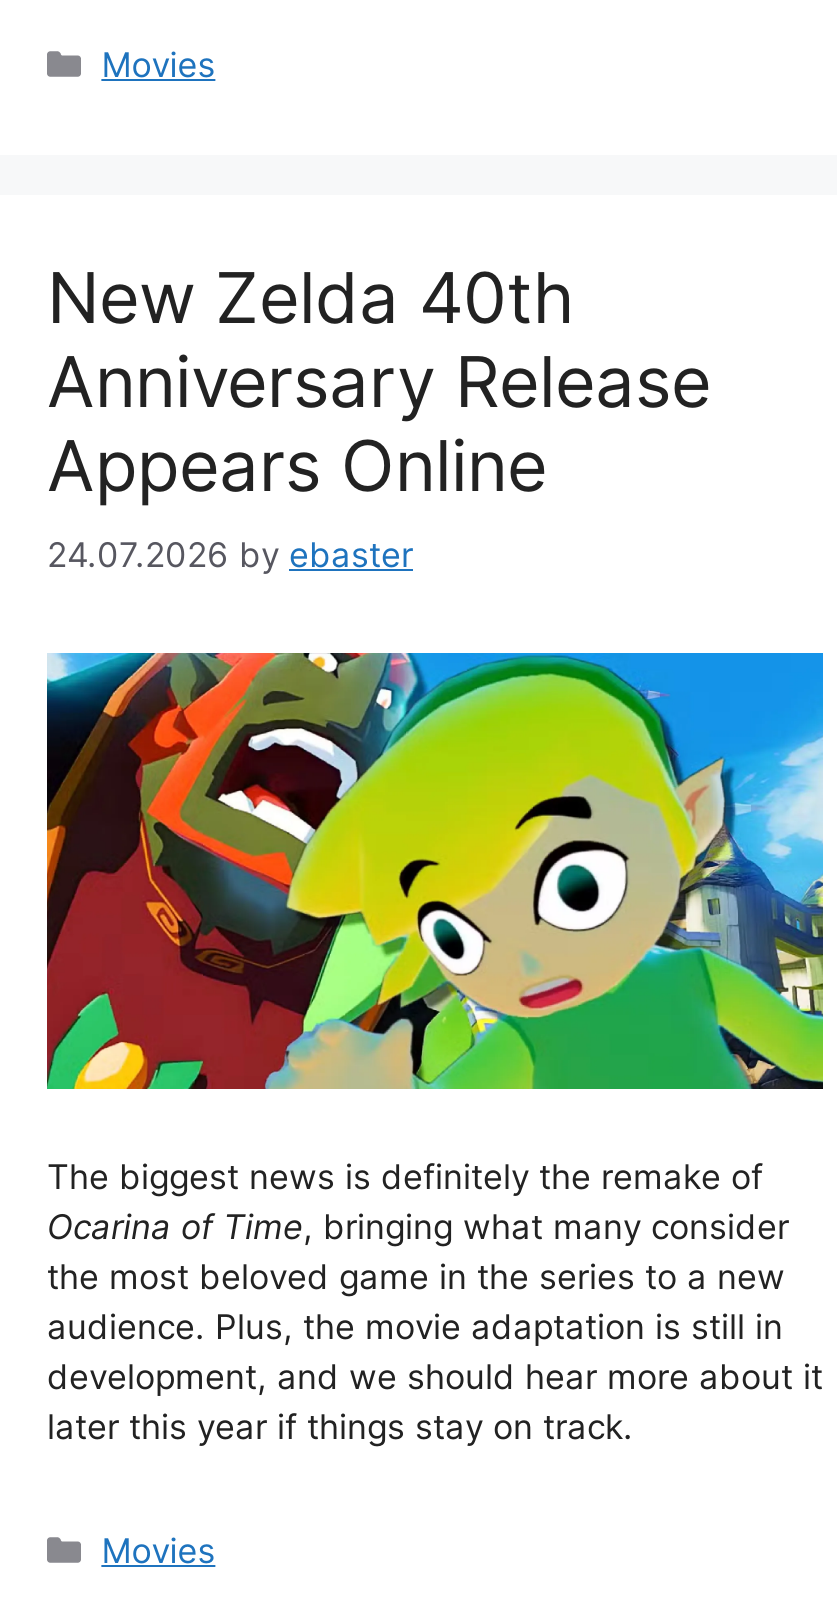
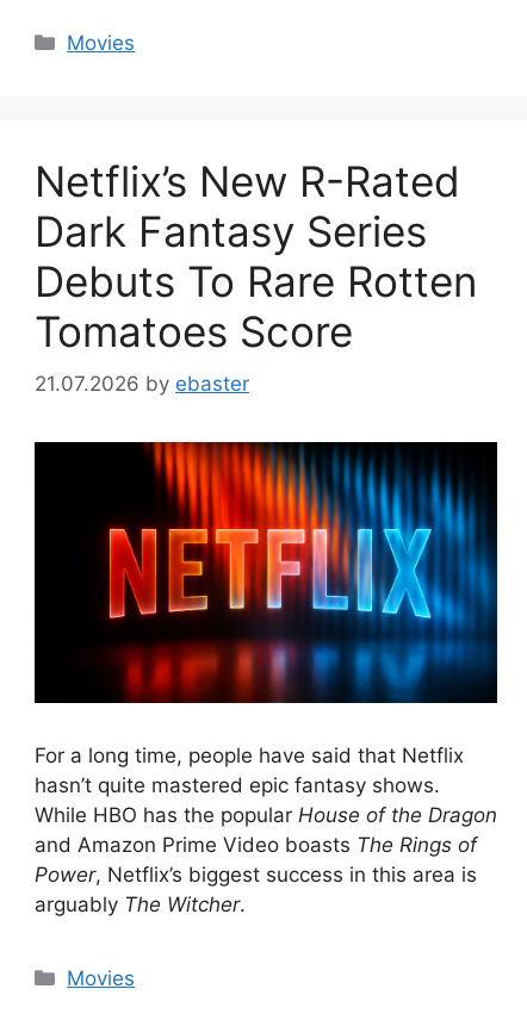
[47,255,711,573] New Zelda 40th | Anniversary Release | Appears Online | 24.07.2026 by ebaster -> [35,156,477,396] Netflix’s New R-Rated | Dark Fantasy Series | Debuts To Rare Rotten | Tomatoes Score | 21.07.2026 by ebaster
[45,651,825,1447] [image] | The biggest news is definitely the remake of | Ocarina of Time, bringing what many consider | the most beloved game in the series to a new | audience. Plus, the movie adaptation is still in | development, and we should hear more about it | later this year if things stay on track. -> [33,441,498,916] [image] | For a long time, people have said that Netflix | hasn’t quite mastered epic fantasy shows. | While HBO has the popular House of the Dragon | and Amazon Prime Video boasts The Rings of | Power, Netflix’s biggest success in this area is | arguably The Witcher.

